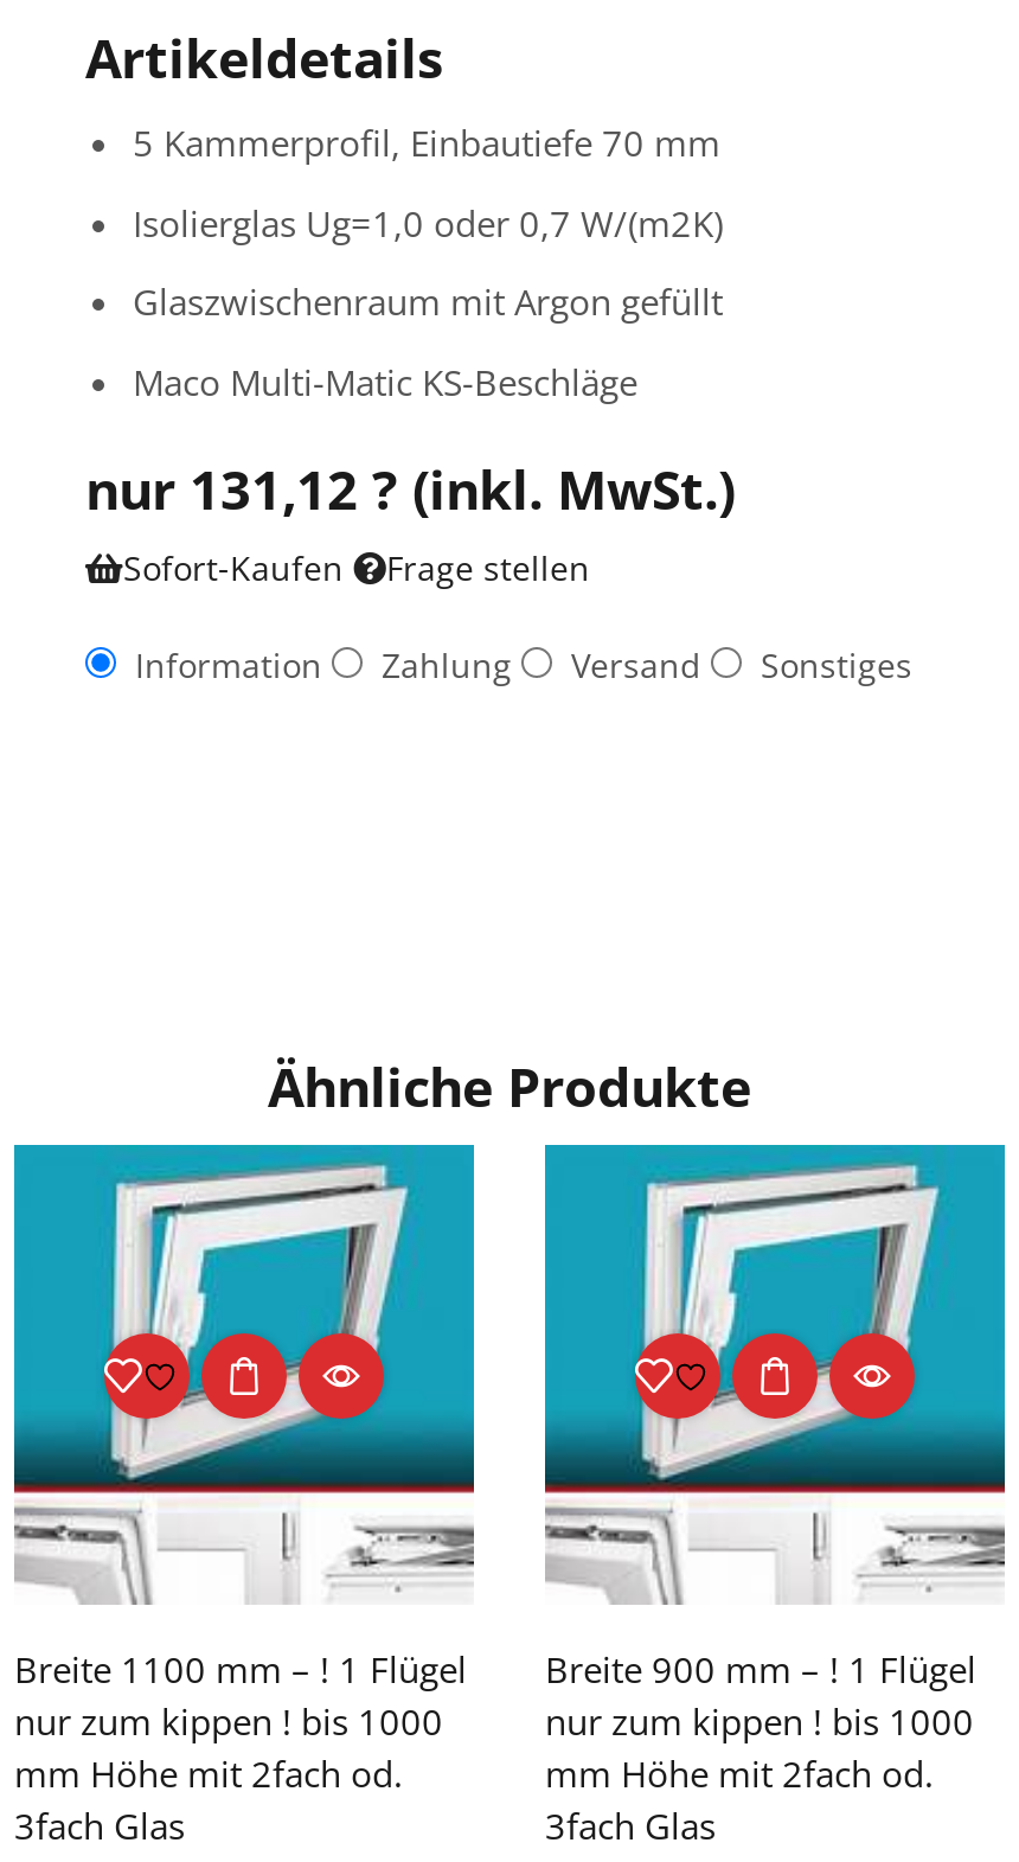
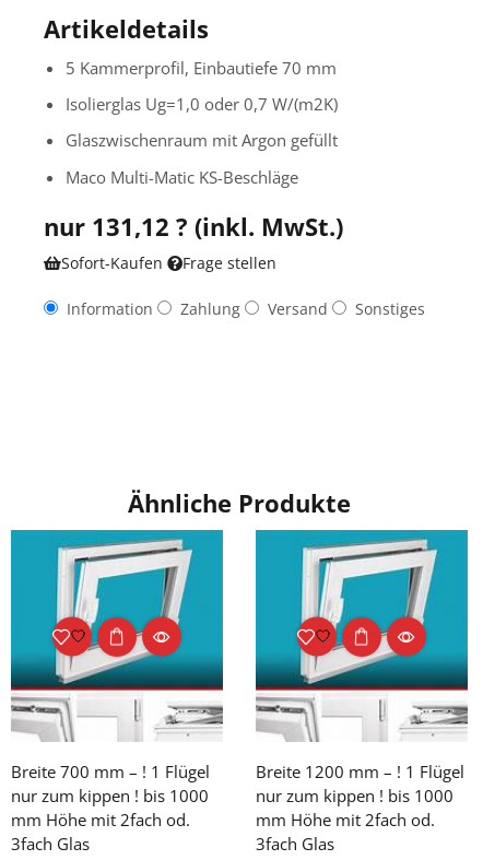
[14,1645,467,1693] Breite 1100 mm – ! 1 Flügel -> [11,760,210,782] Breite 700 mm – ! 1 Flügel
[545,1645,976,1693] Breite 900 mm – ! 1 Flügel -> [256,760,464,782] Breite 1200 mm – ! 1 Flügel

